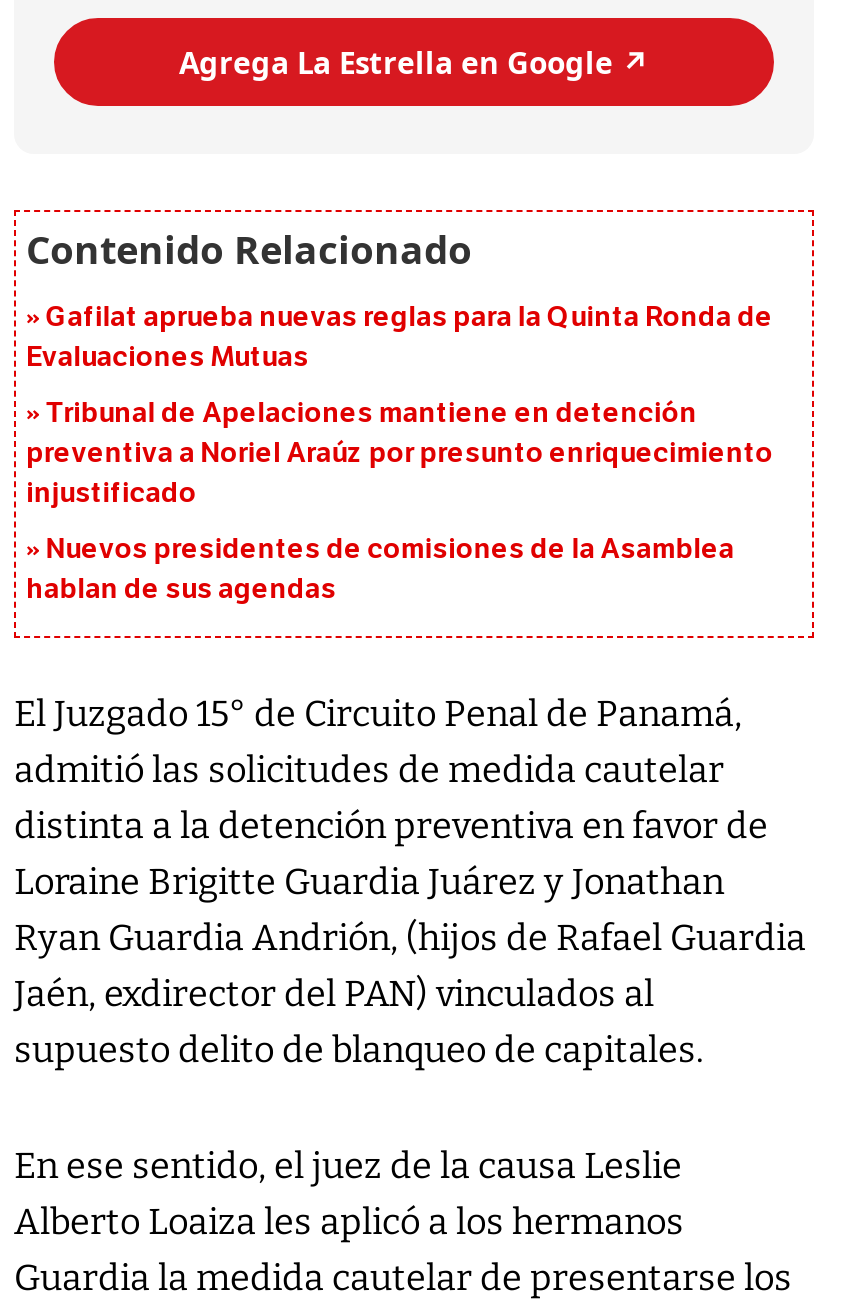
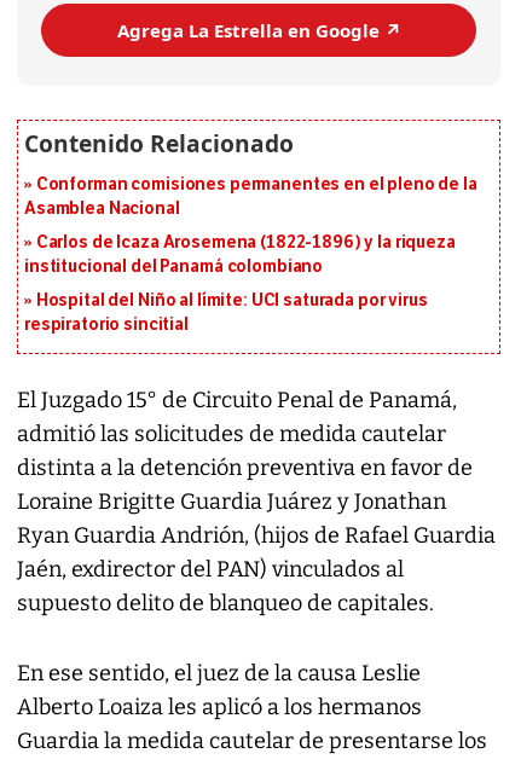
[26,301,773,375] Gafilat aprueba nuevas reglas para la Quinta Ronda de | Evaluaciones Mutuas -> [24,175,477,219] Conforman comisiones permanentes en el pleno de la | Asamblea Nacional
[26,397,773,511] Tribunal de Apelaciones mantiene en detención | preventiva a Noriel Araúz por presunto enriquecimiento | injustificado -> [24,233,455,277] Carlos de Icaza Arosemena (1822-1896) y la riqueza | institucional del Panamá colombiano
[26,533,734,607] Nuevos presidentes de comisiones de la Asamblea | hablan de sus agendas -> [24,291,427,335] Hospital del Niño al límite: UCI saturada por virus | respiratorio sincitial

